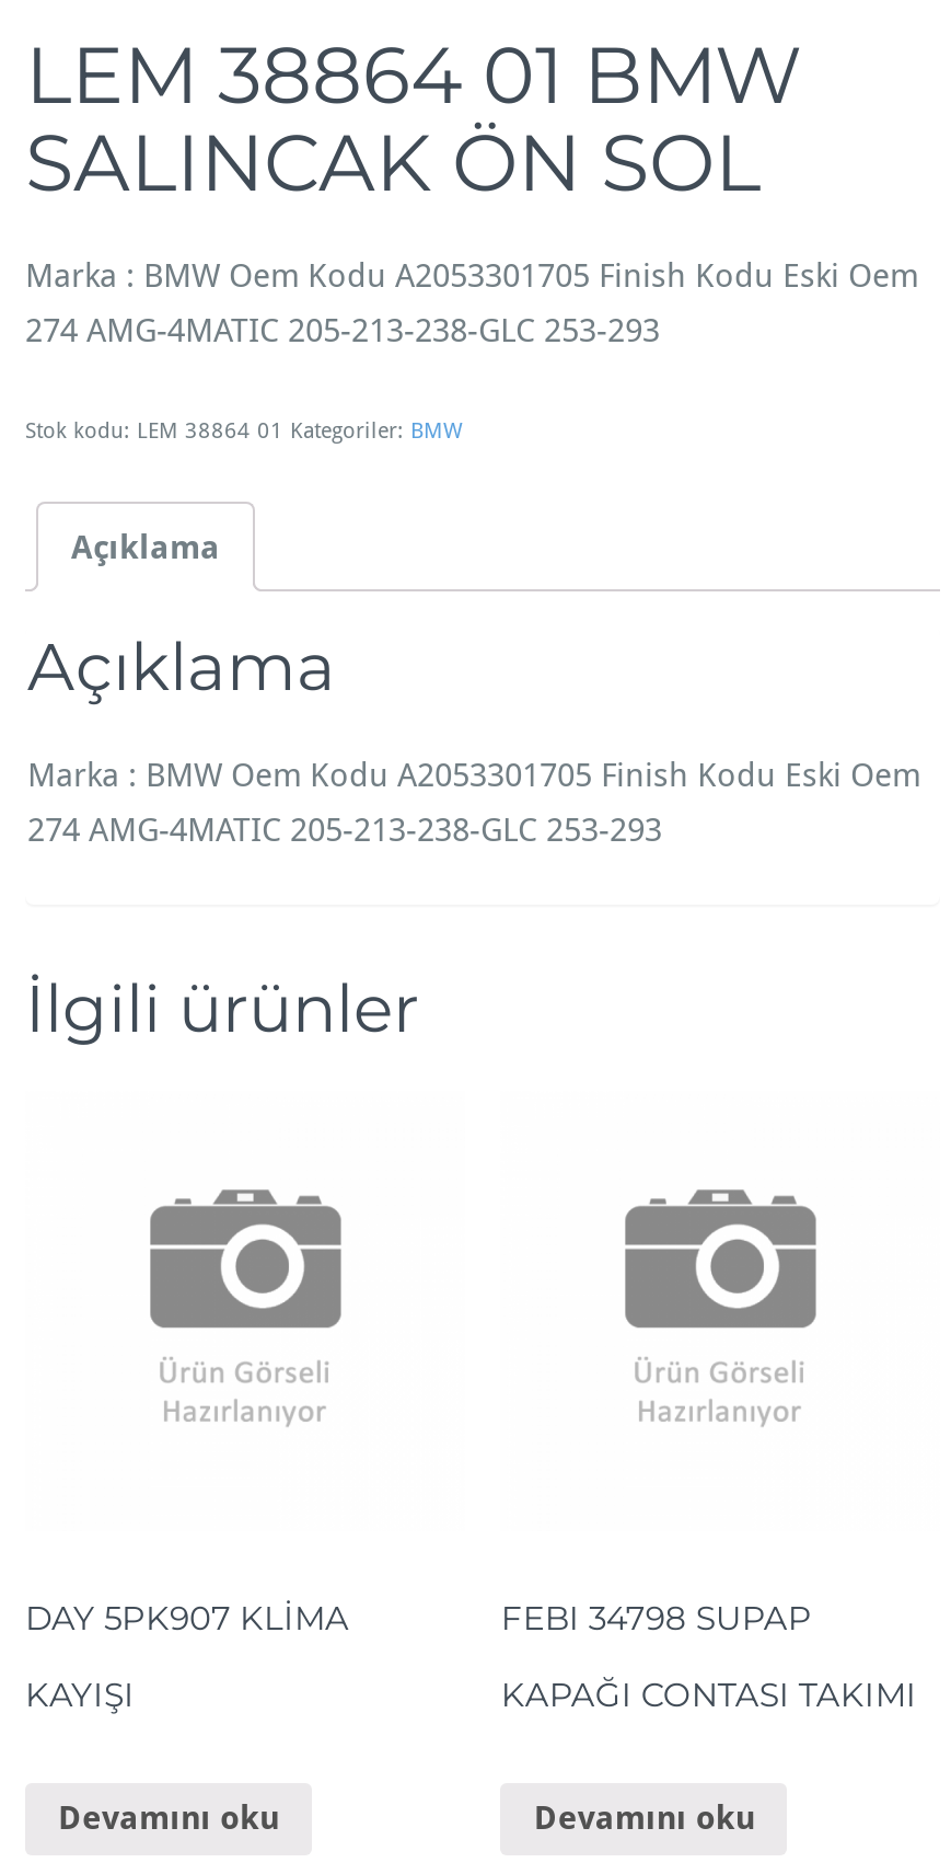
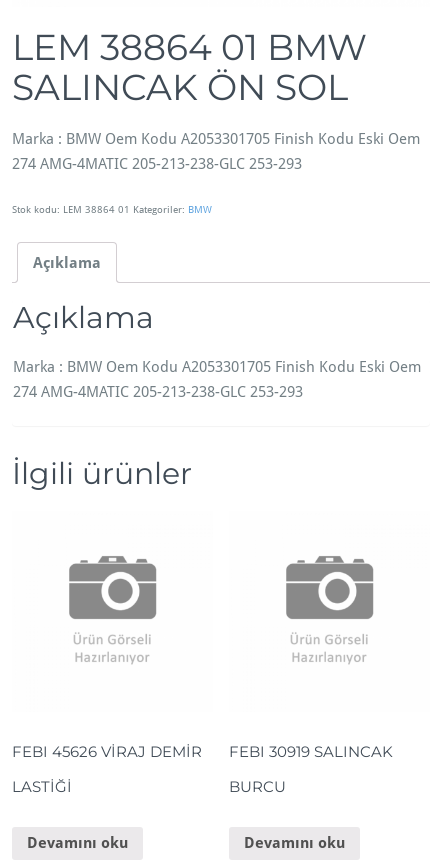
[25,1598,349,1639] DAY 5PK907 KLİMA -> [12,742,202,761] FEBI 45626 VİRAJ DEMİR
[501,1598,812,1639] FEBI 34798 SUPAP -> [229,742,393,761] FEBI 30919 SALINCAK
[25,1674,135,1716] KAYIŞI -> [12,777,72,796] LASTİĞİ
[501,1674,917,1716] KAPAĞI CONTASI TAKIMI -> [229,777,286,796] BURCU

